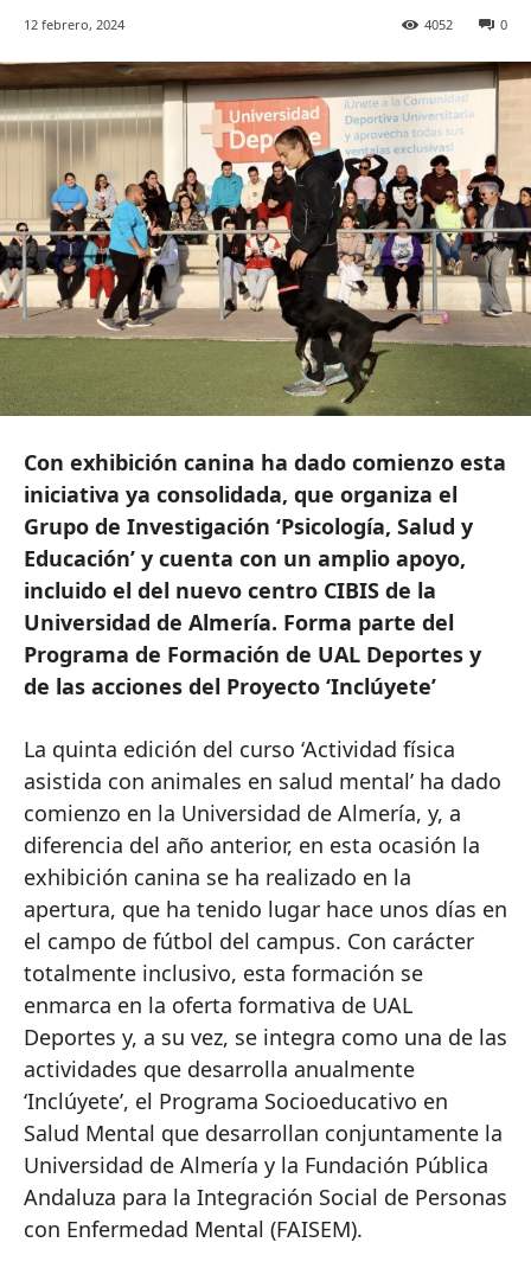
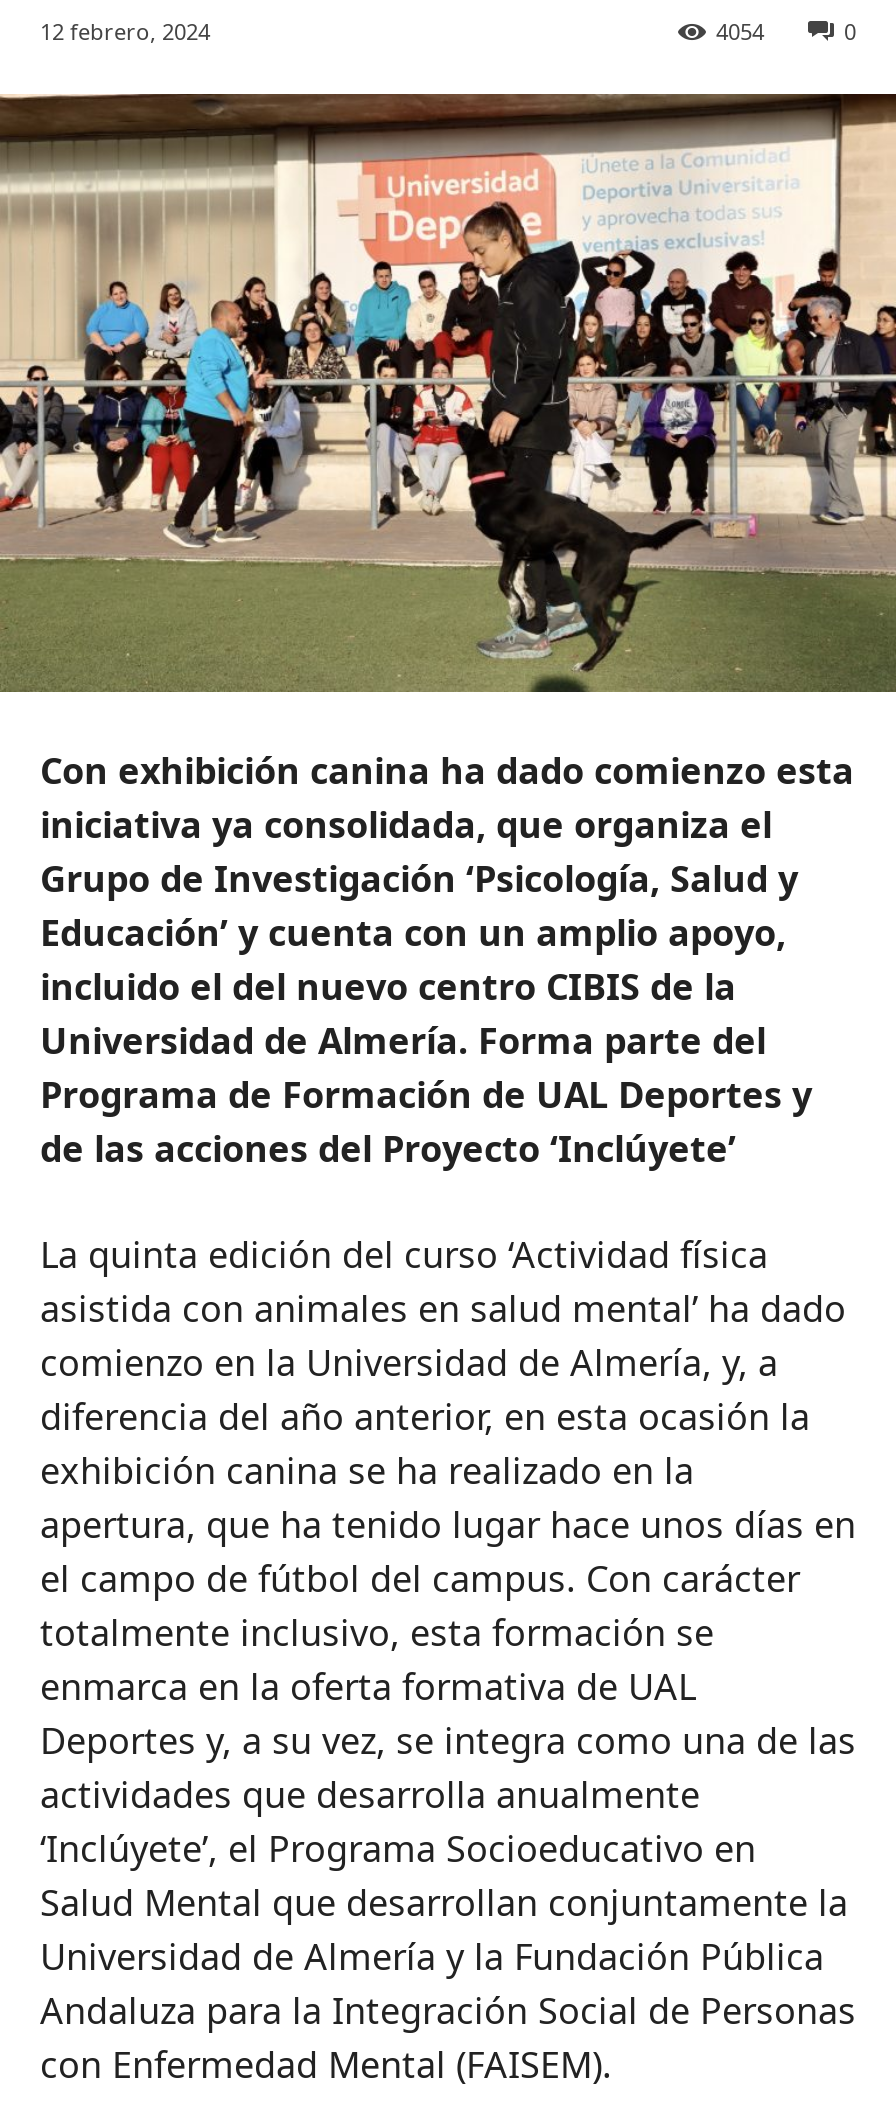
[424,16,453,33] 4052 -> [716,16,764,46] 4054

